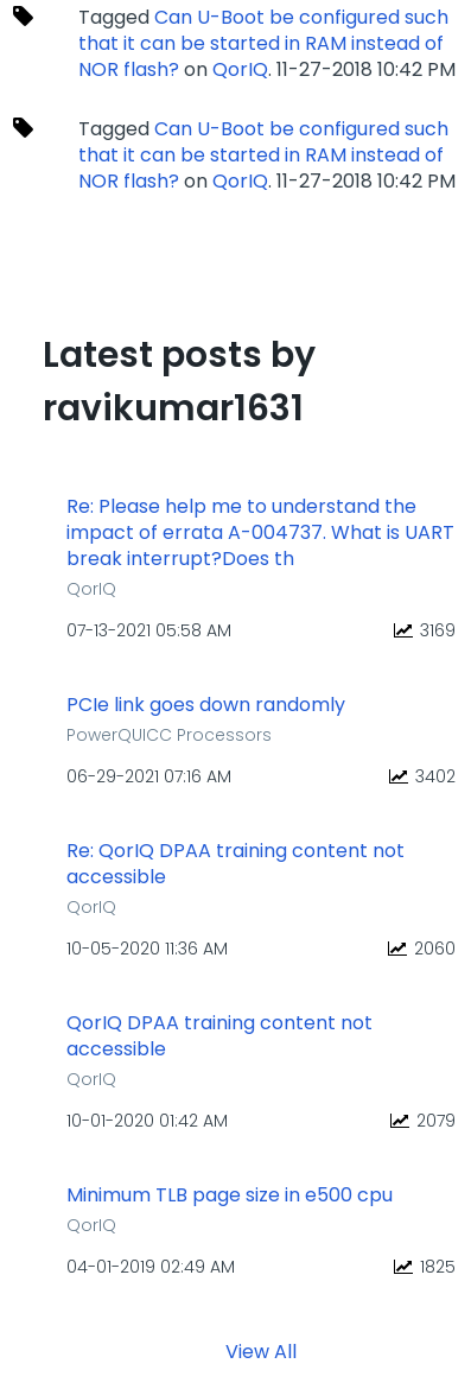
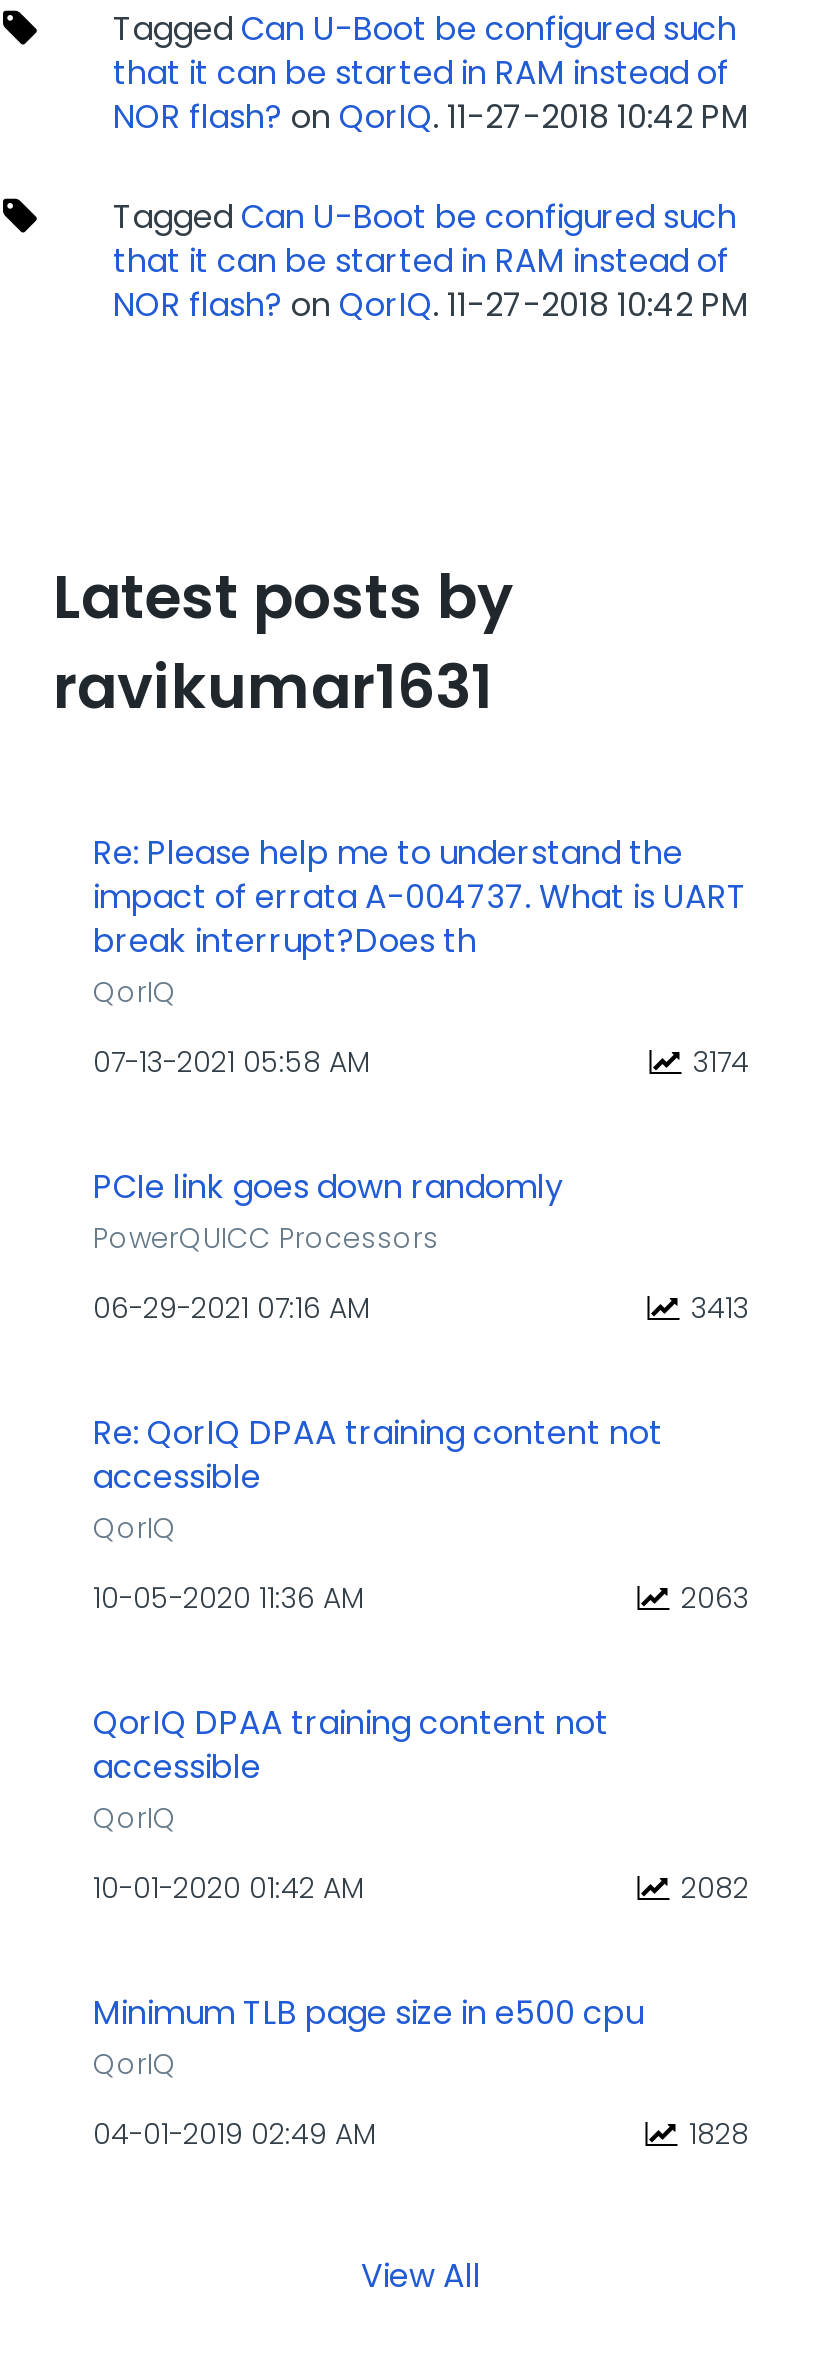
[415,619,456,643] 3169 -> [685,1043,749,1083] 3174
[410,765,456,789] 3402 -> [683,1289,749,1329] 3413
[409,937,456,961] 2060 -> [673,1579,749,1619] 2063
[412,1109,456,1133] 2079 -> [673,1869,749,1909] 2082
[415,1255,456,1279] 1825 -> [681,2115,749,2155] 1828

